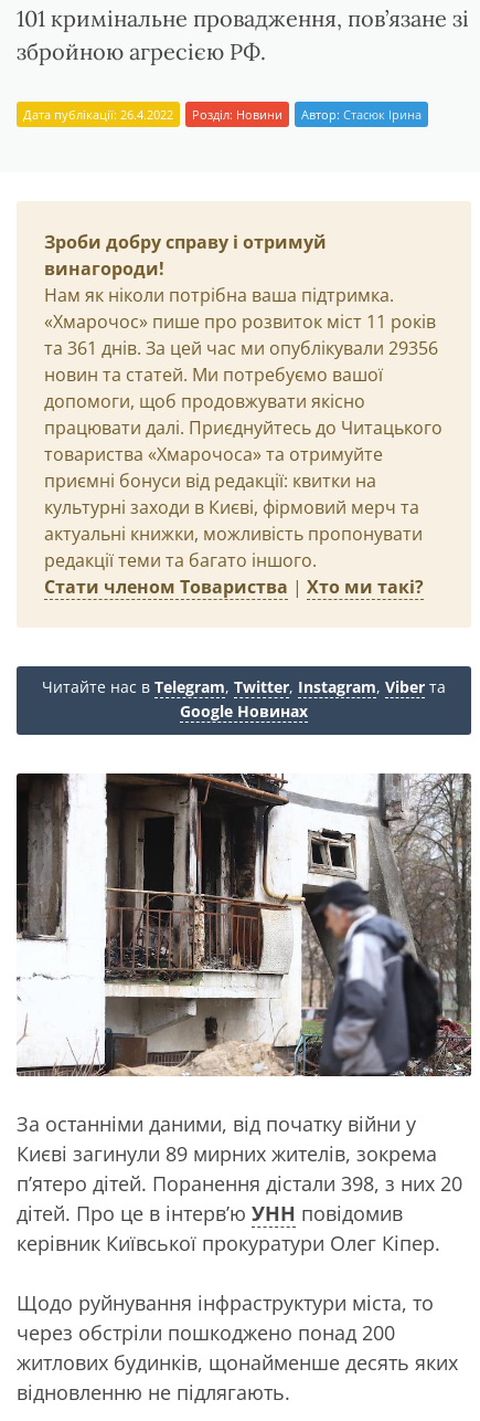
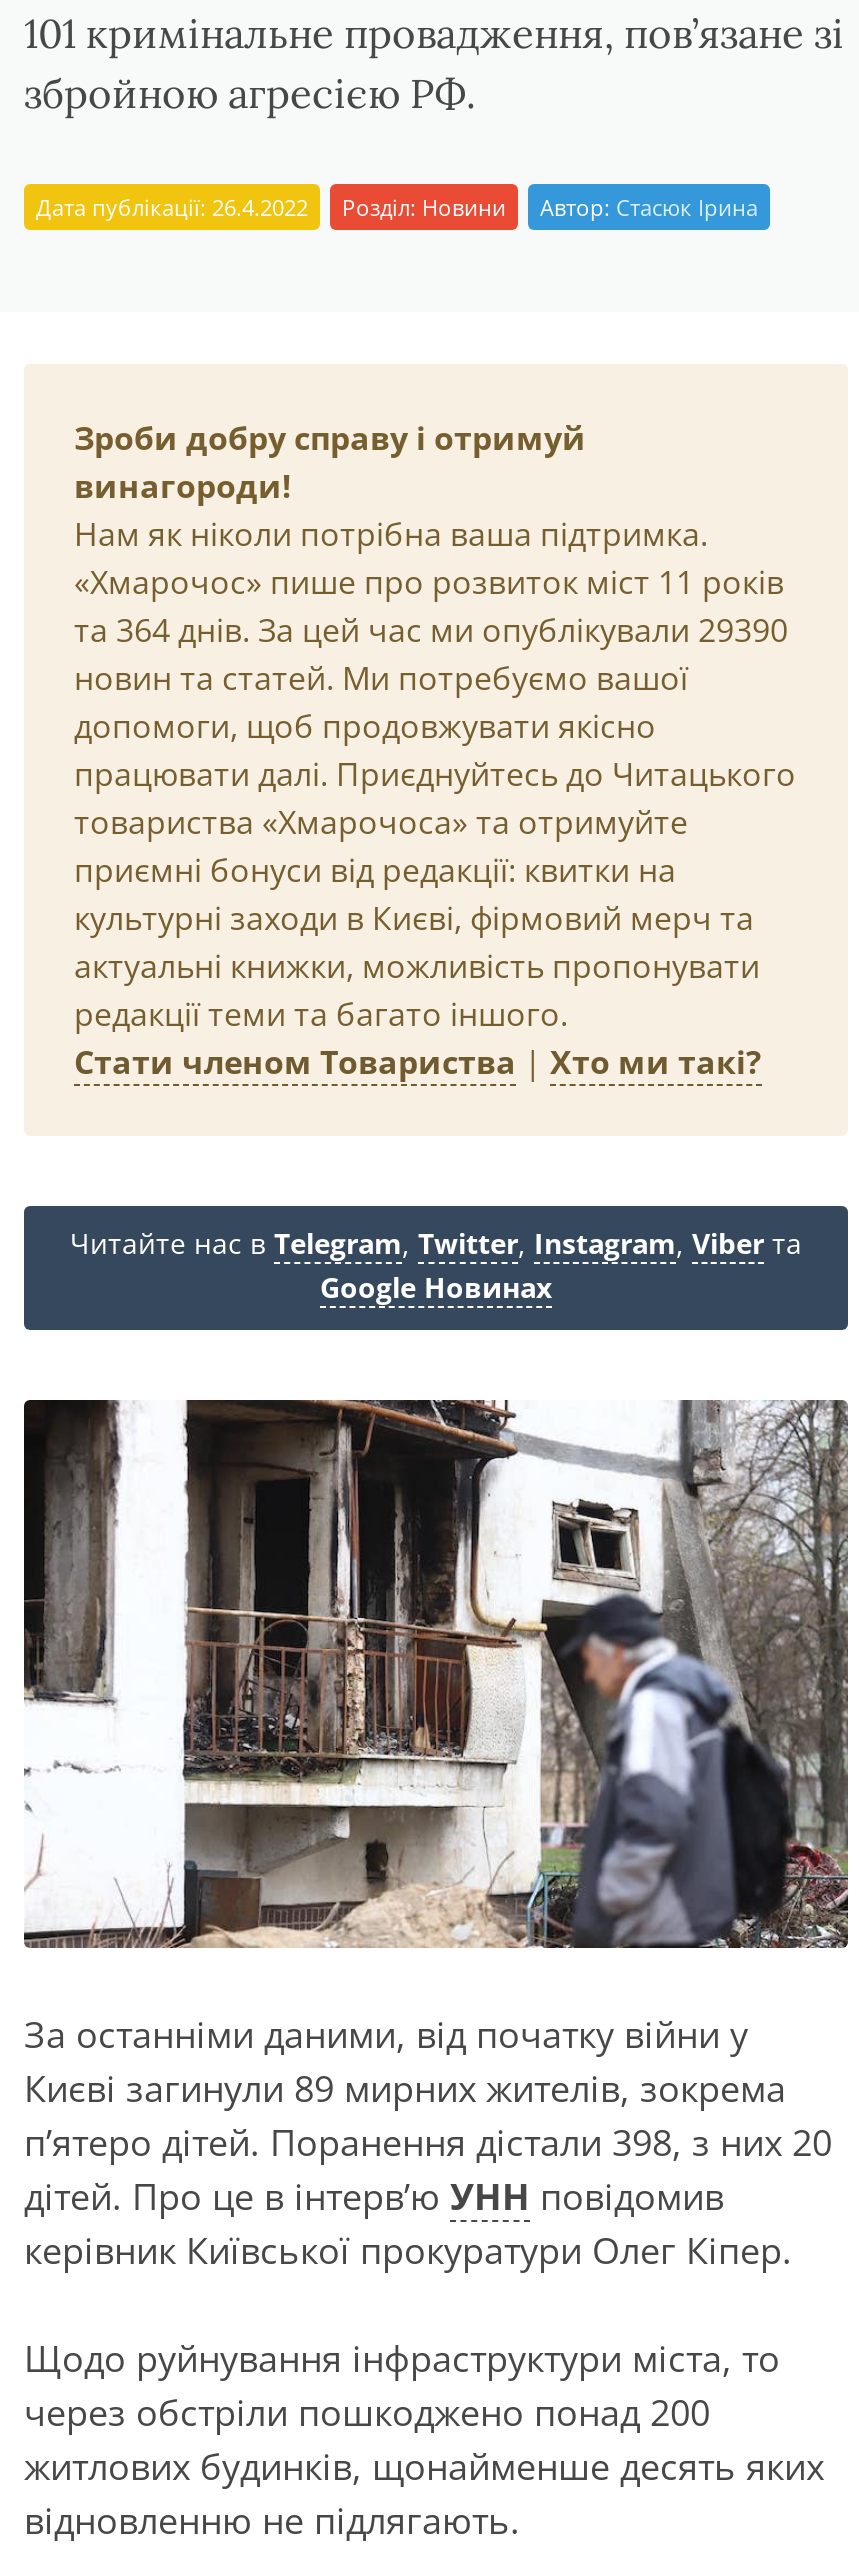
[44,336,438,360] та 361 днів. За цей час ми опублікували 29356 -> [74,608,788,652] та 364 днів. За цей час ми опублікували 29390

